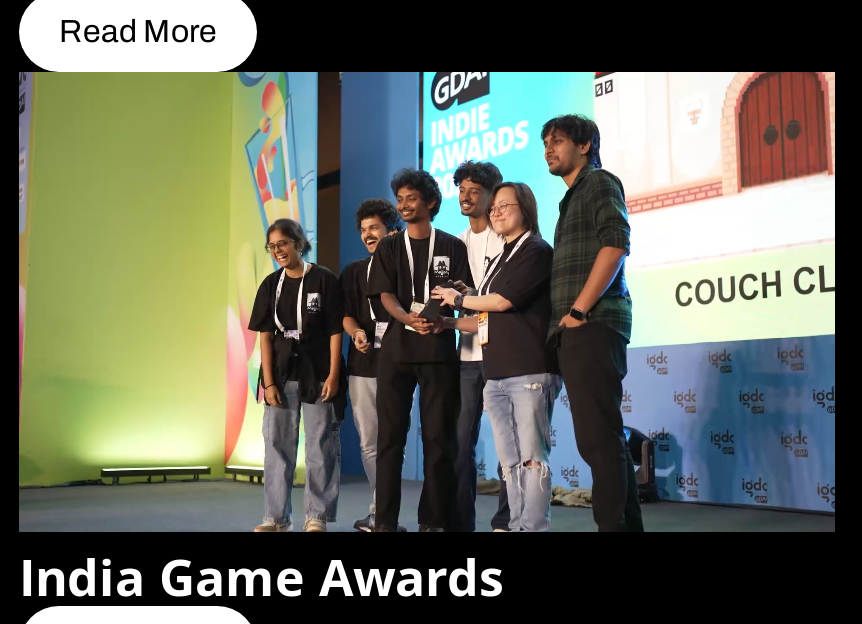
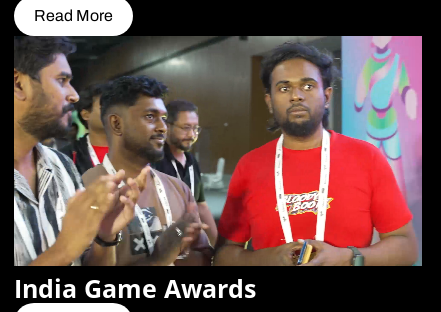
[17,70,837,532] [image] -> [13,35,423,267] [image]

